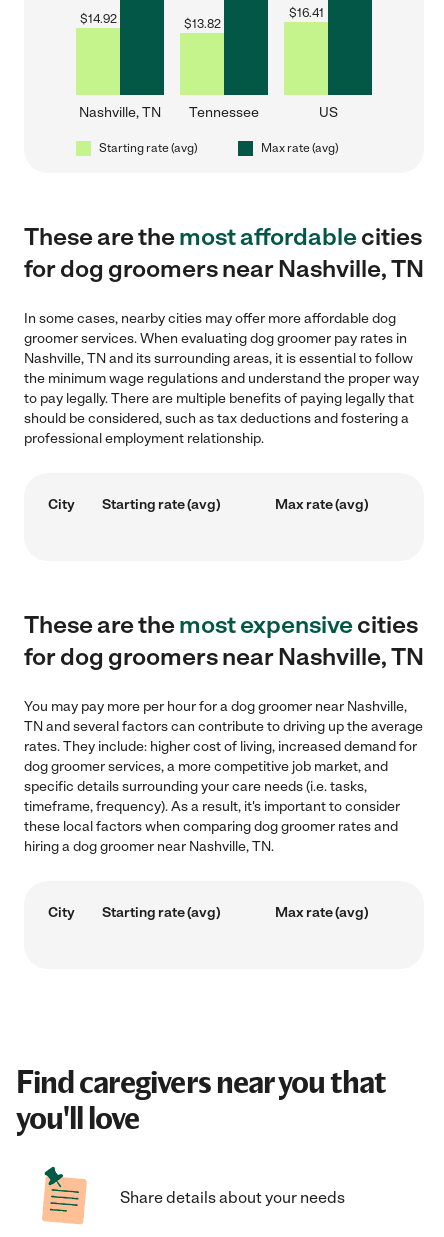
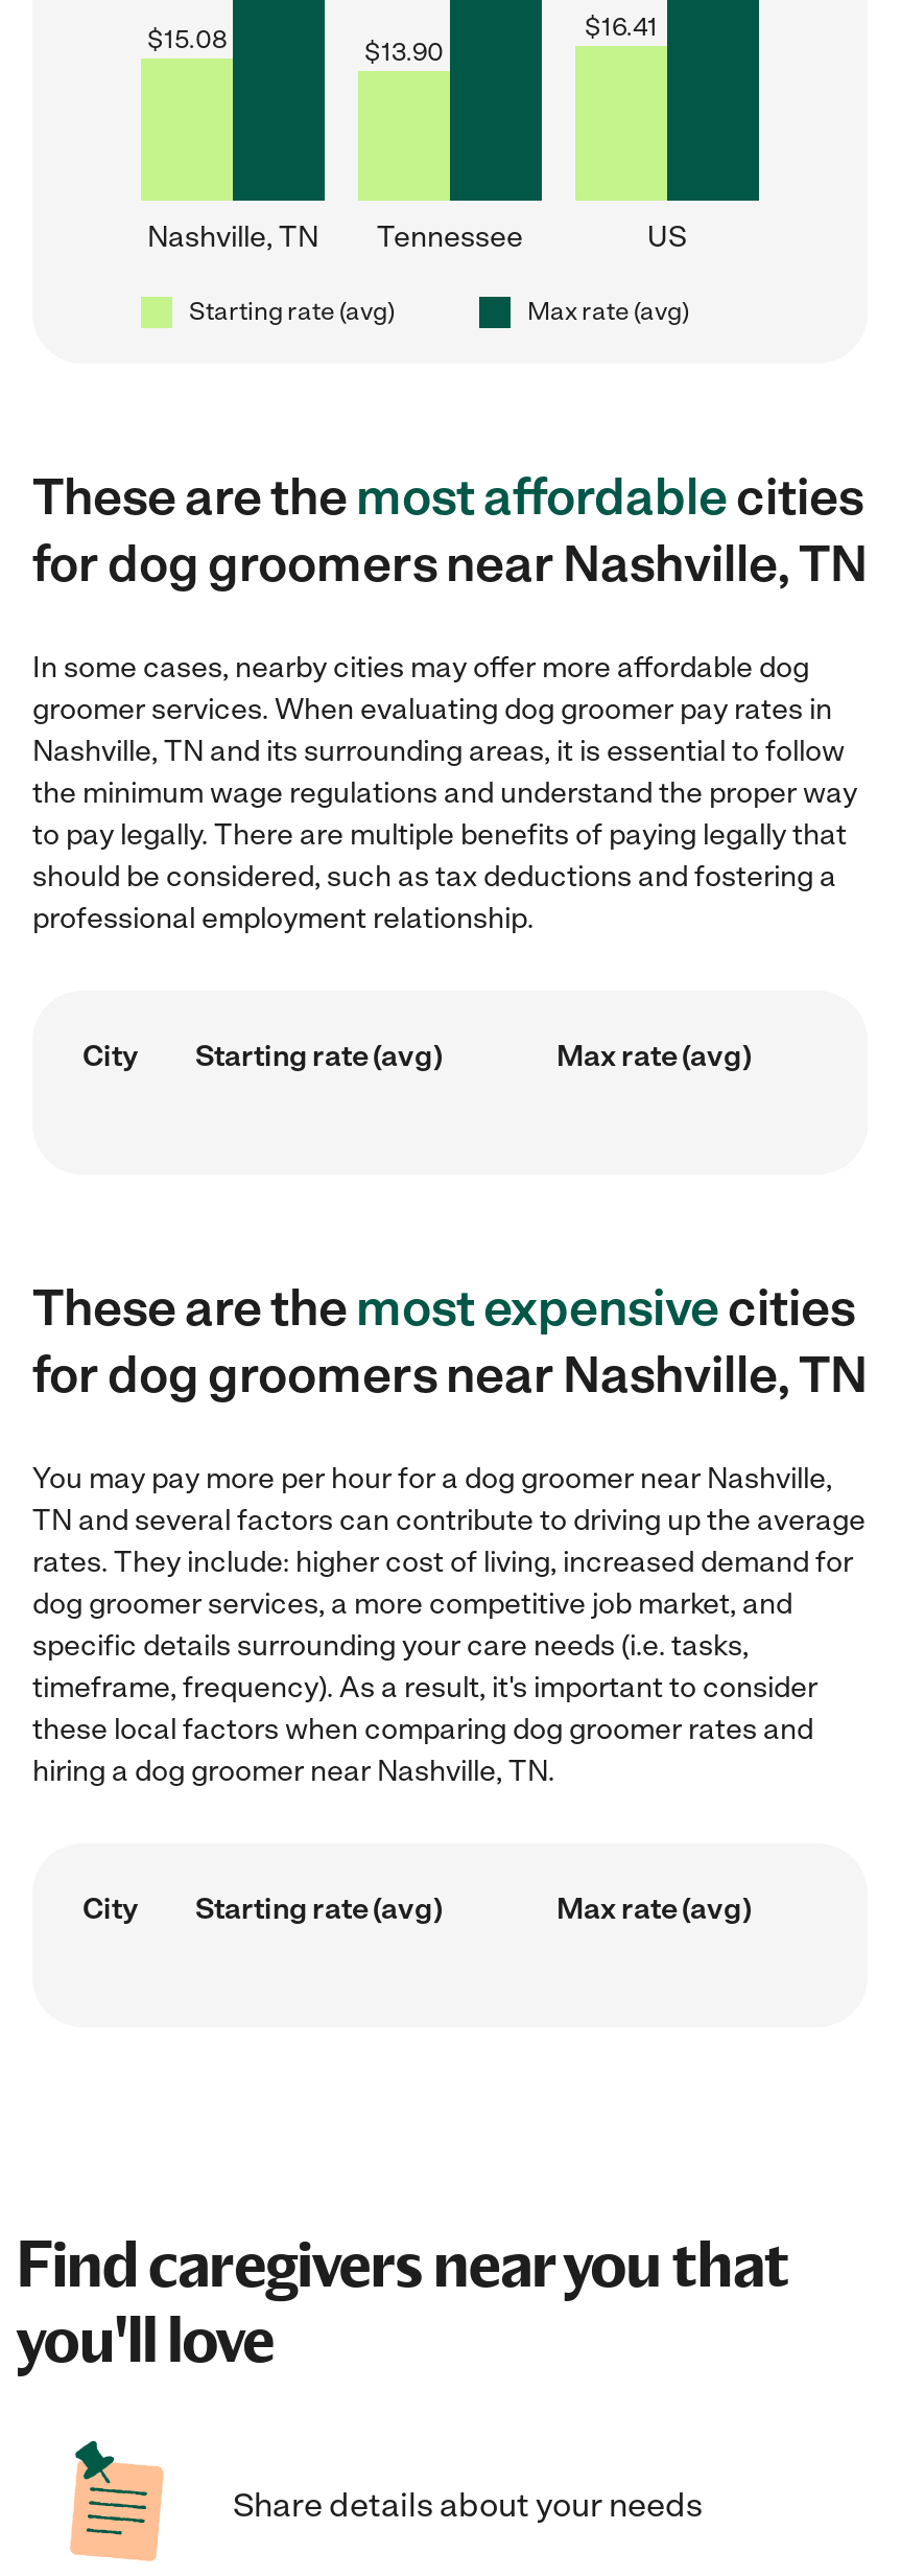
[79,12,116,26] $14.92 -> [147,25,227,54] $15.08
[183,17,220,31] $13.82 -> [364,38,444,67] $13.90

